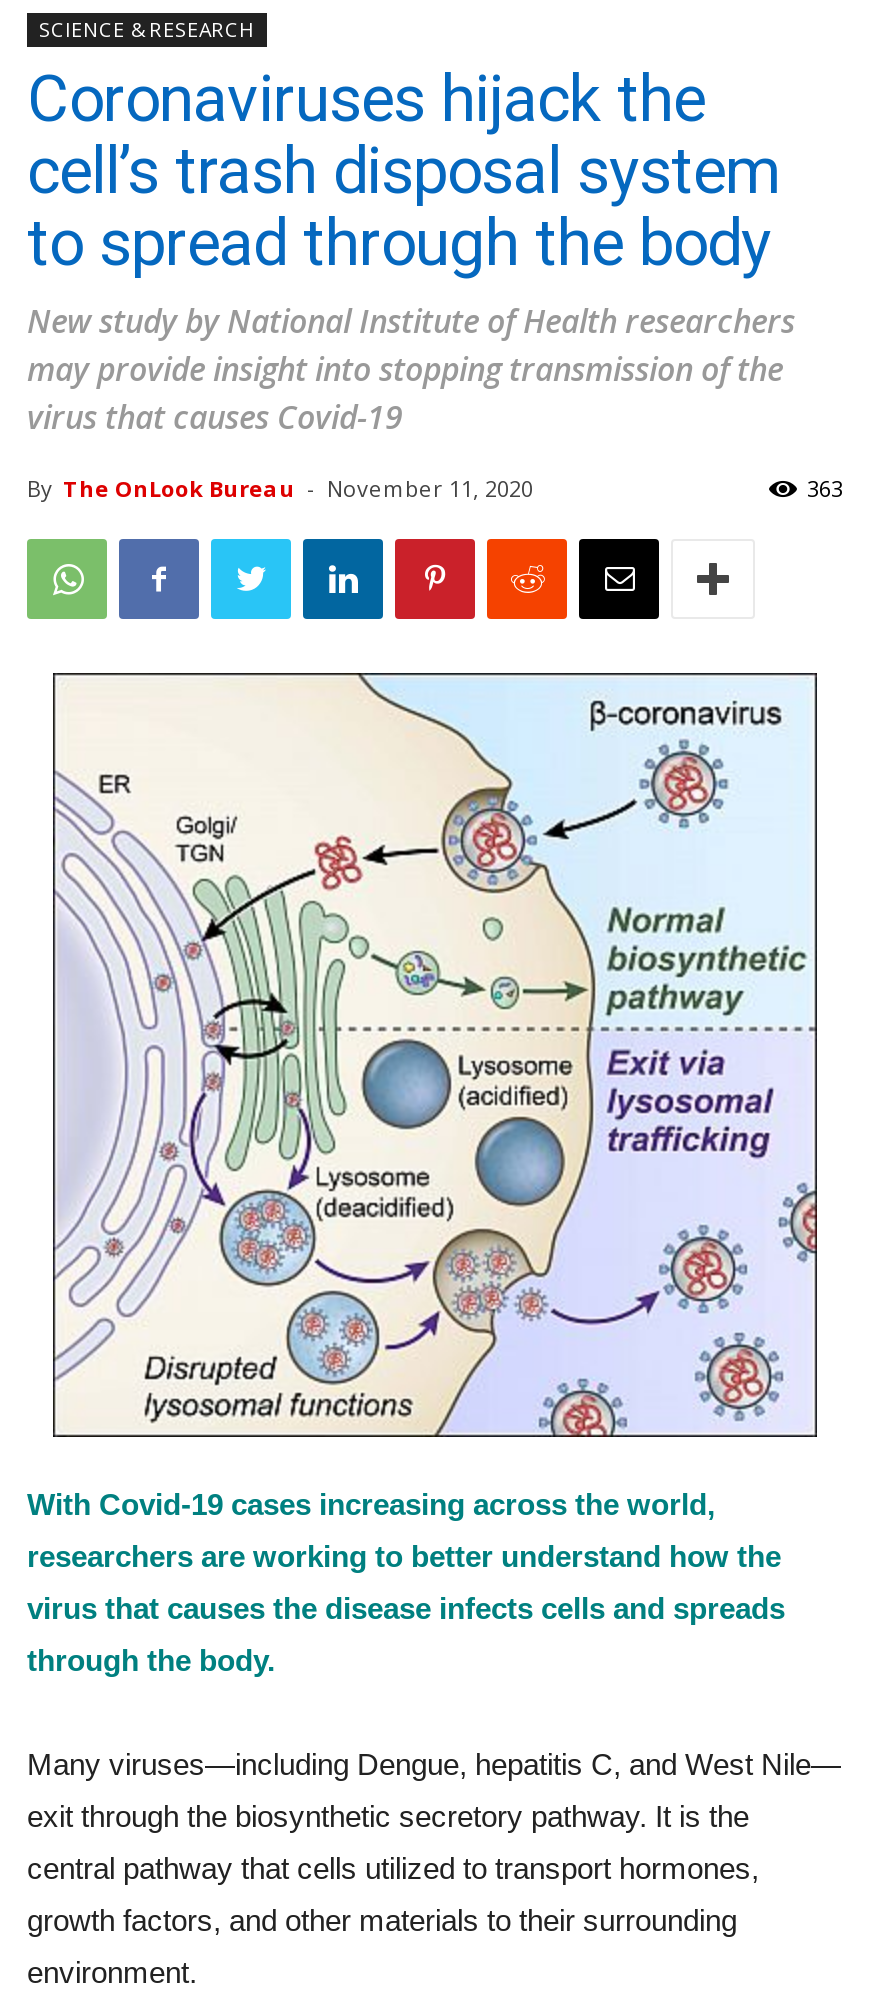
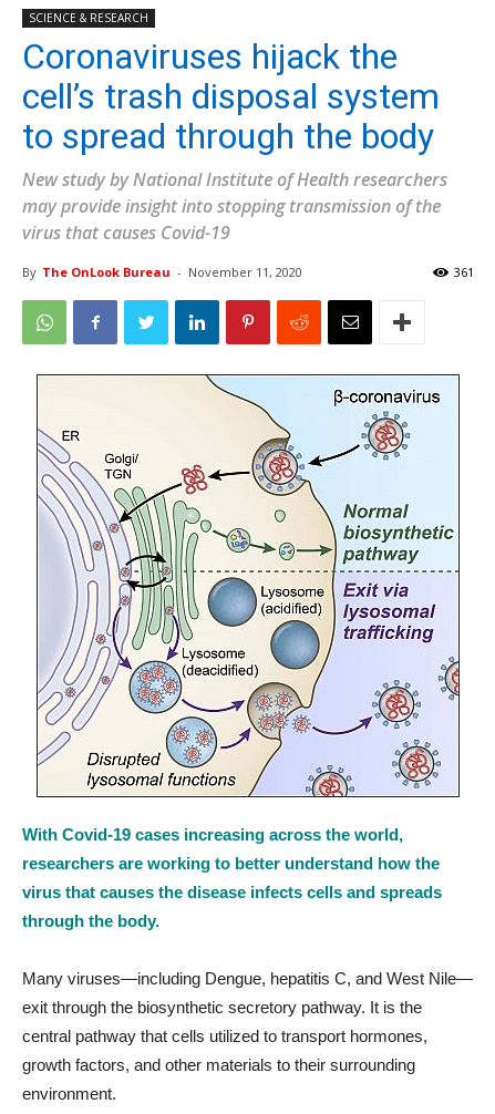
[807,473,843,503] 363 -> [454,264,474,280] 361

